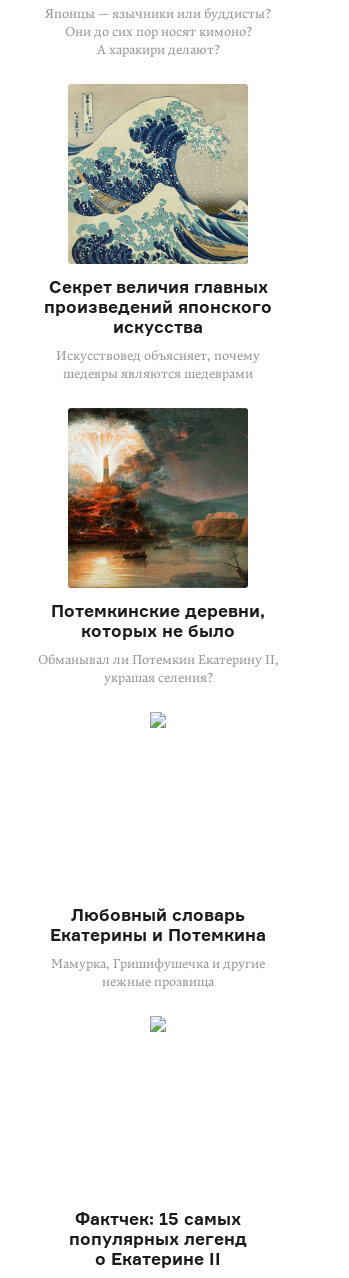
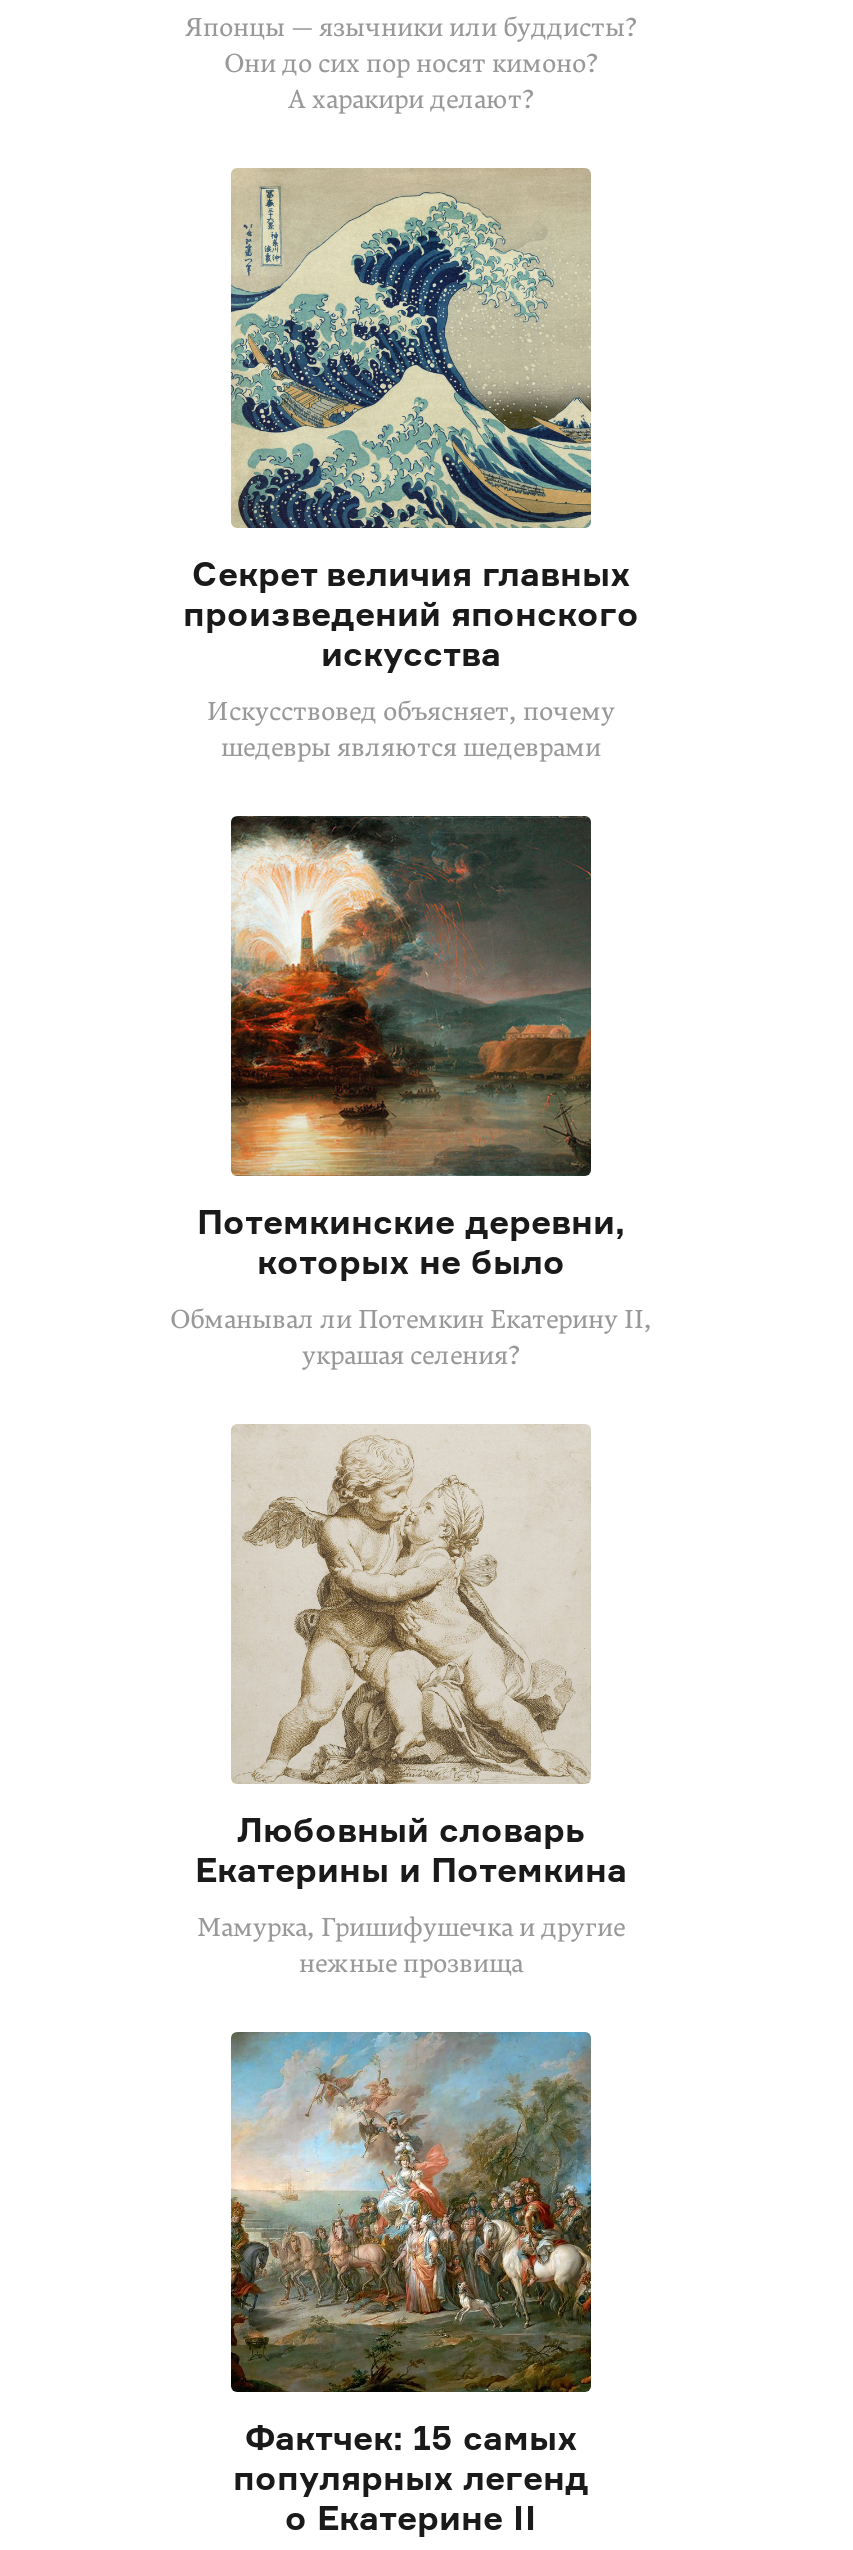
none -> [231,1424,591,1786] [image]
none -> [229,2030,593,2394] [image]

